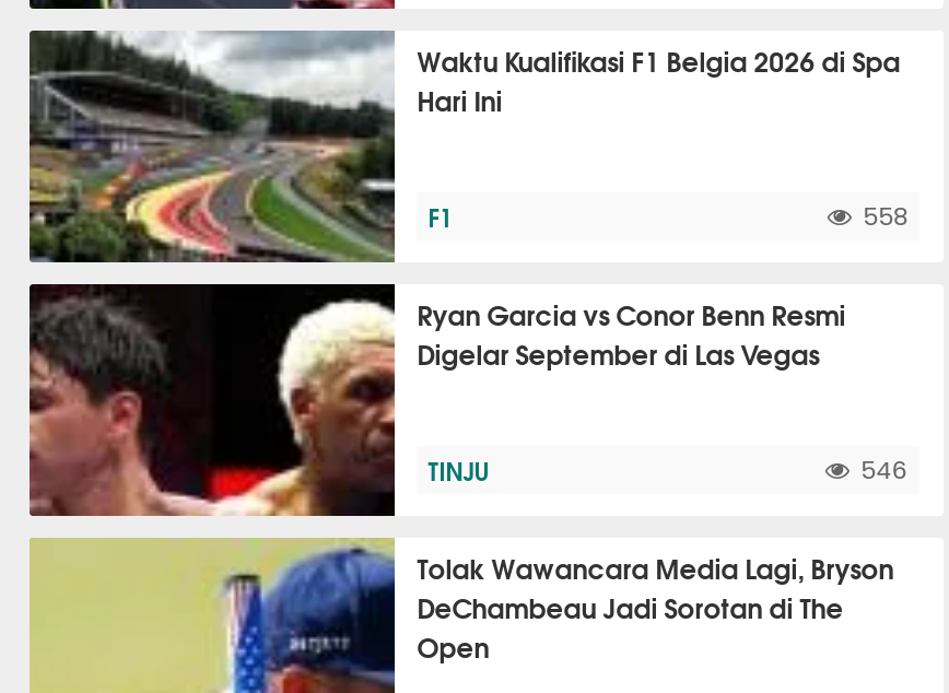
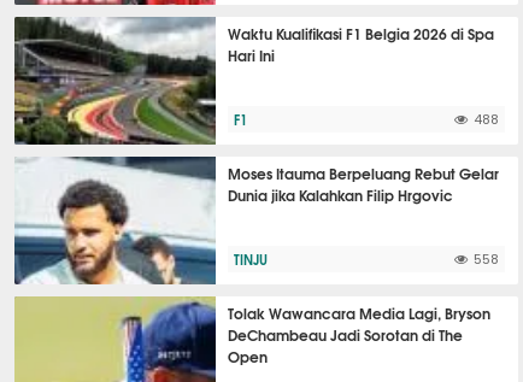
[863,205,909,230] 558 -> [474,113,499,127] 488
[27,282,846,518] [image] | Ryan Garcia vs Conor Benn Resmi | Digelar September di Las Vegas -> [13,155,499,286] [image] | Moses Itauma Berpeluang Rebut Gelar | Dunia jika Kalahkan Filip Hrgovic
[861,459,909,483] 546 -> [474,253,499,266] 558

